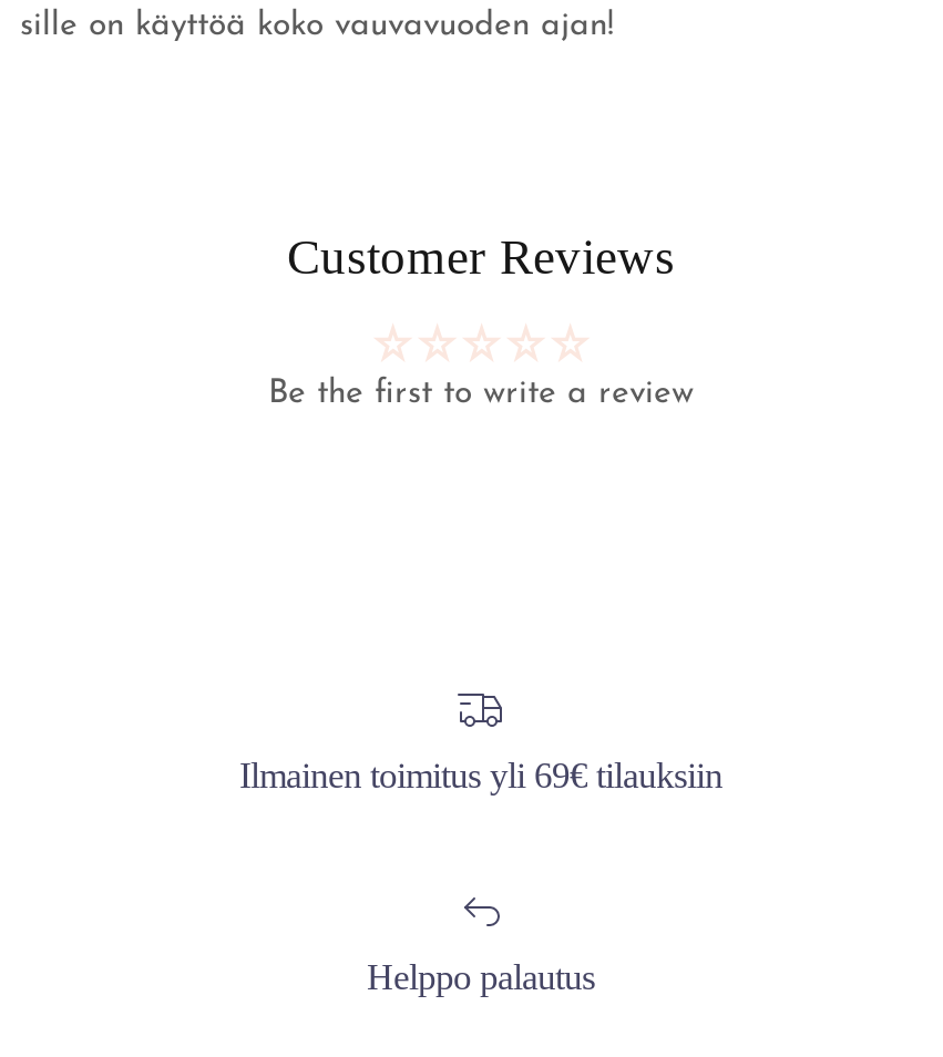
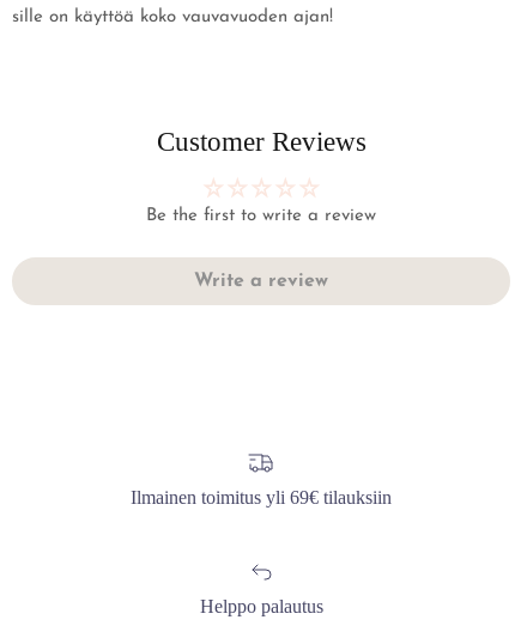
none -> [194,271,328,291] Write a review

